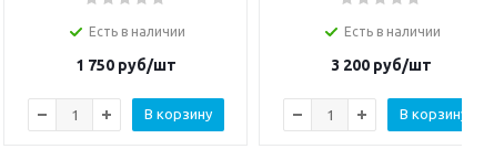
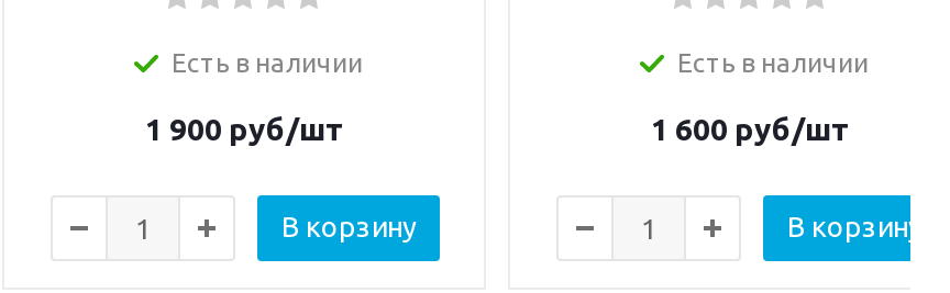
[75,56,177,74] 1 750 руб/шт -> [145,111,345,146] 1 900 руб/шт
[331,56,432,74] 3 200 руб/шт -> [651,111,851,146] 1 600 руб/шт

